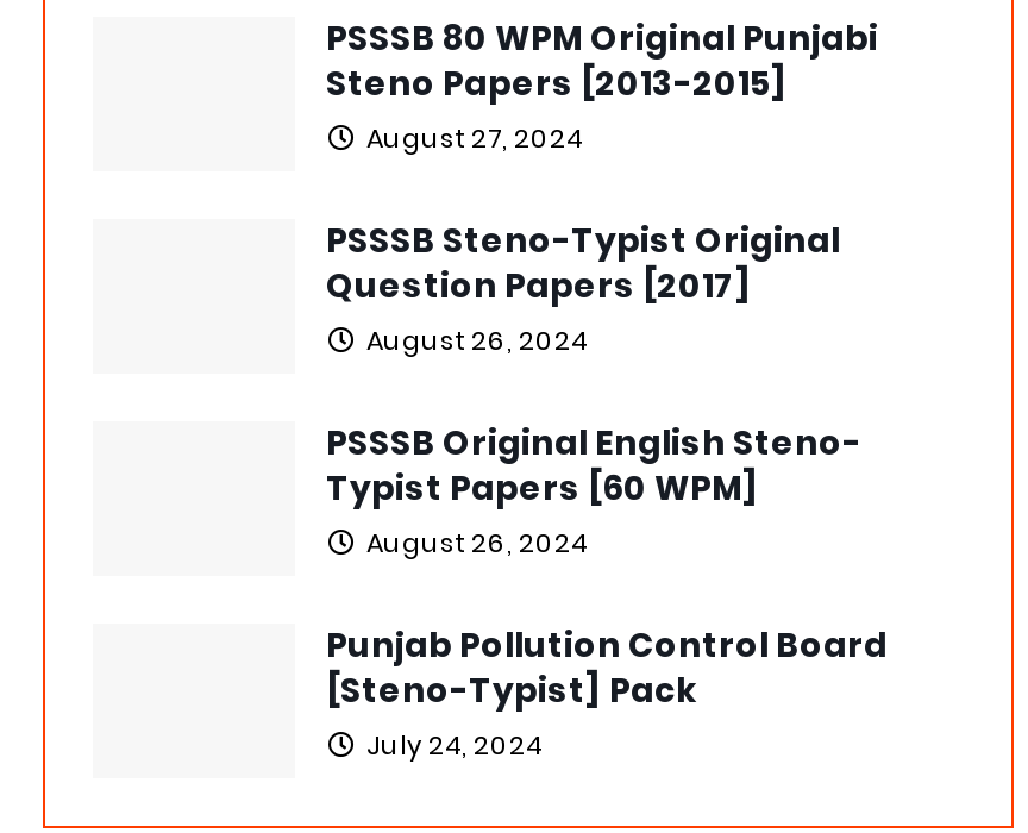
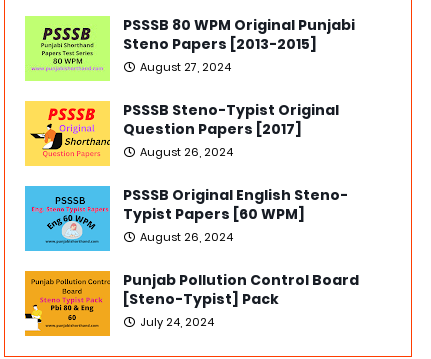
none -> [24,15,111,82] [image]
none -> [24,100,111,167] [image]
none -> [24,185,111,252] [image]
none -> [24,270,111,337] [image]

